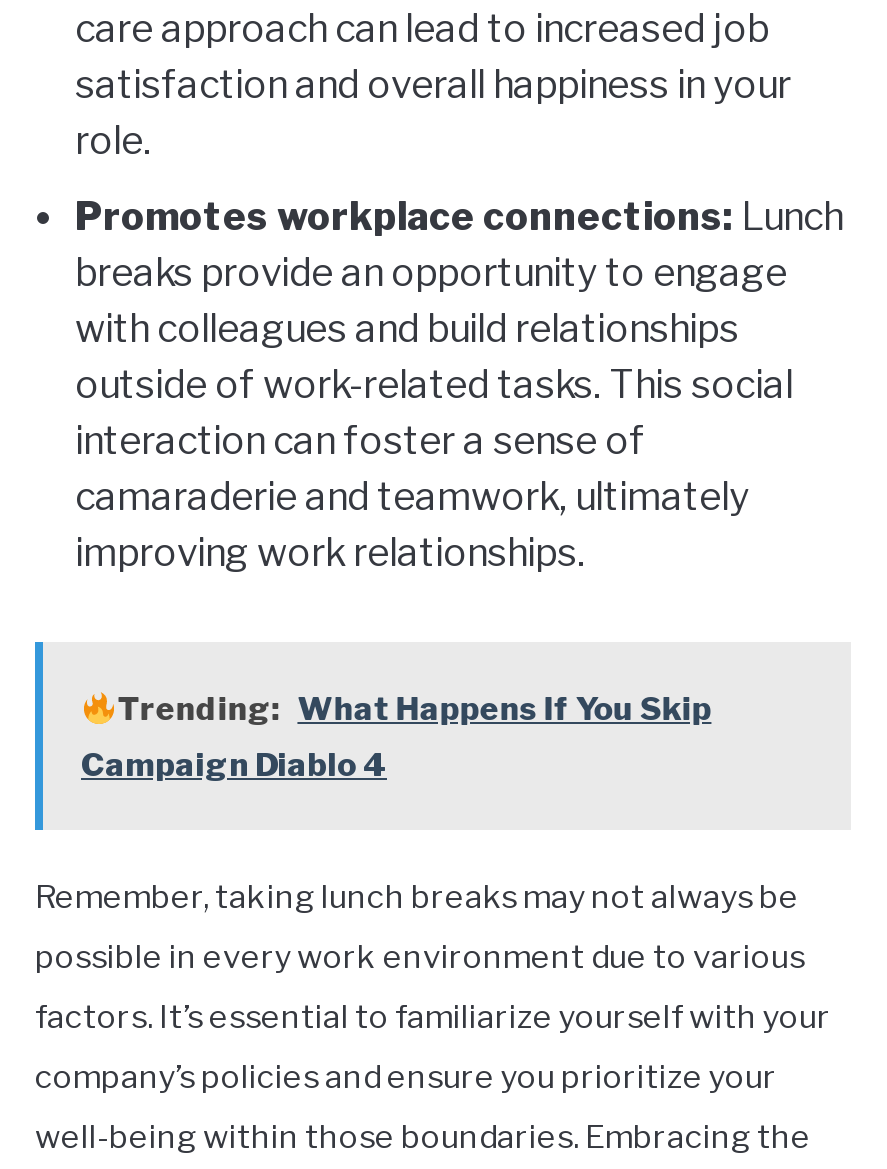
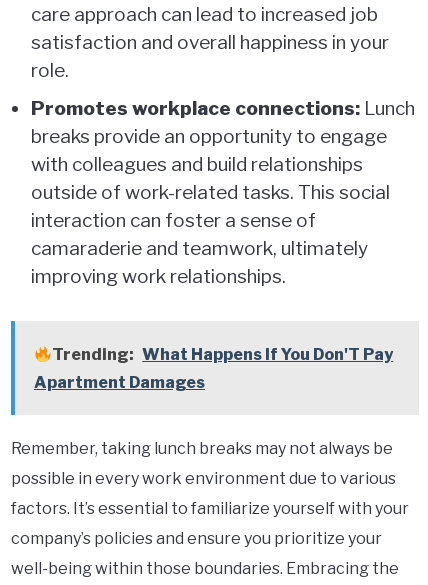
[117,690,711,728] Trending: What Happens If You Skip -> [52,345,393,364] Trending: What Happens If You Don'T Pay
[81,746,387,784] Campaign Diablo 4 -> [34,373,205,392] Apartment Damages

